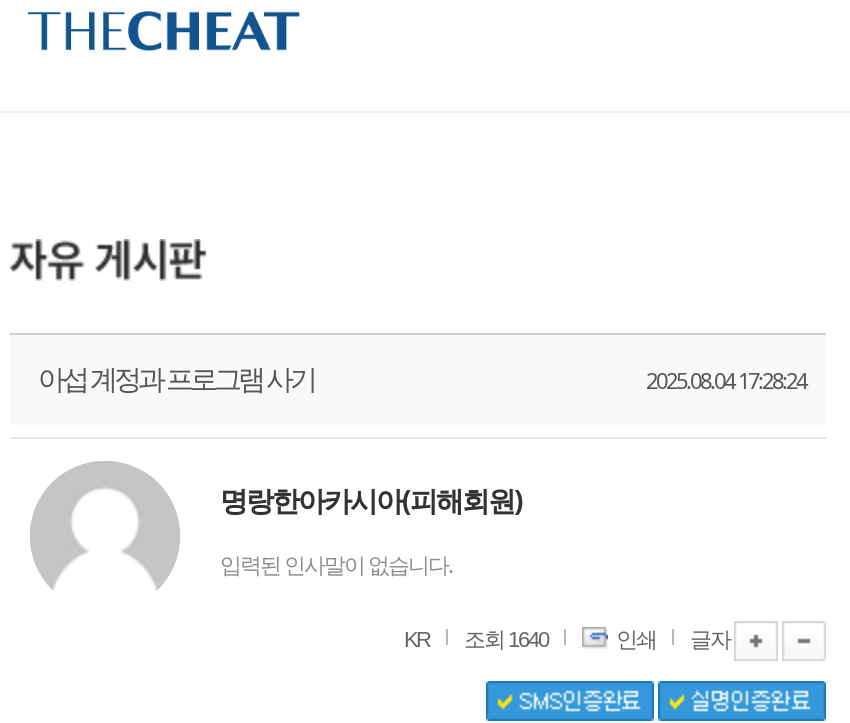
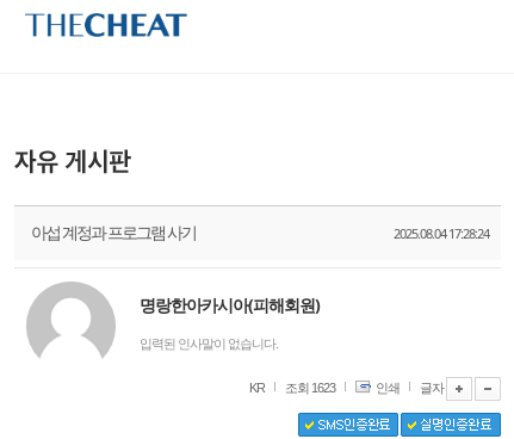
[404,627,548,651] KR 조회 1640 -> [249,381,335,395] KR 조회 1623

